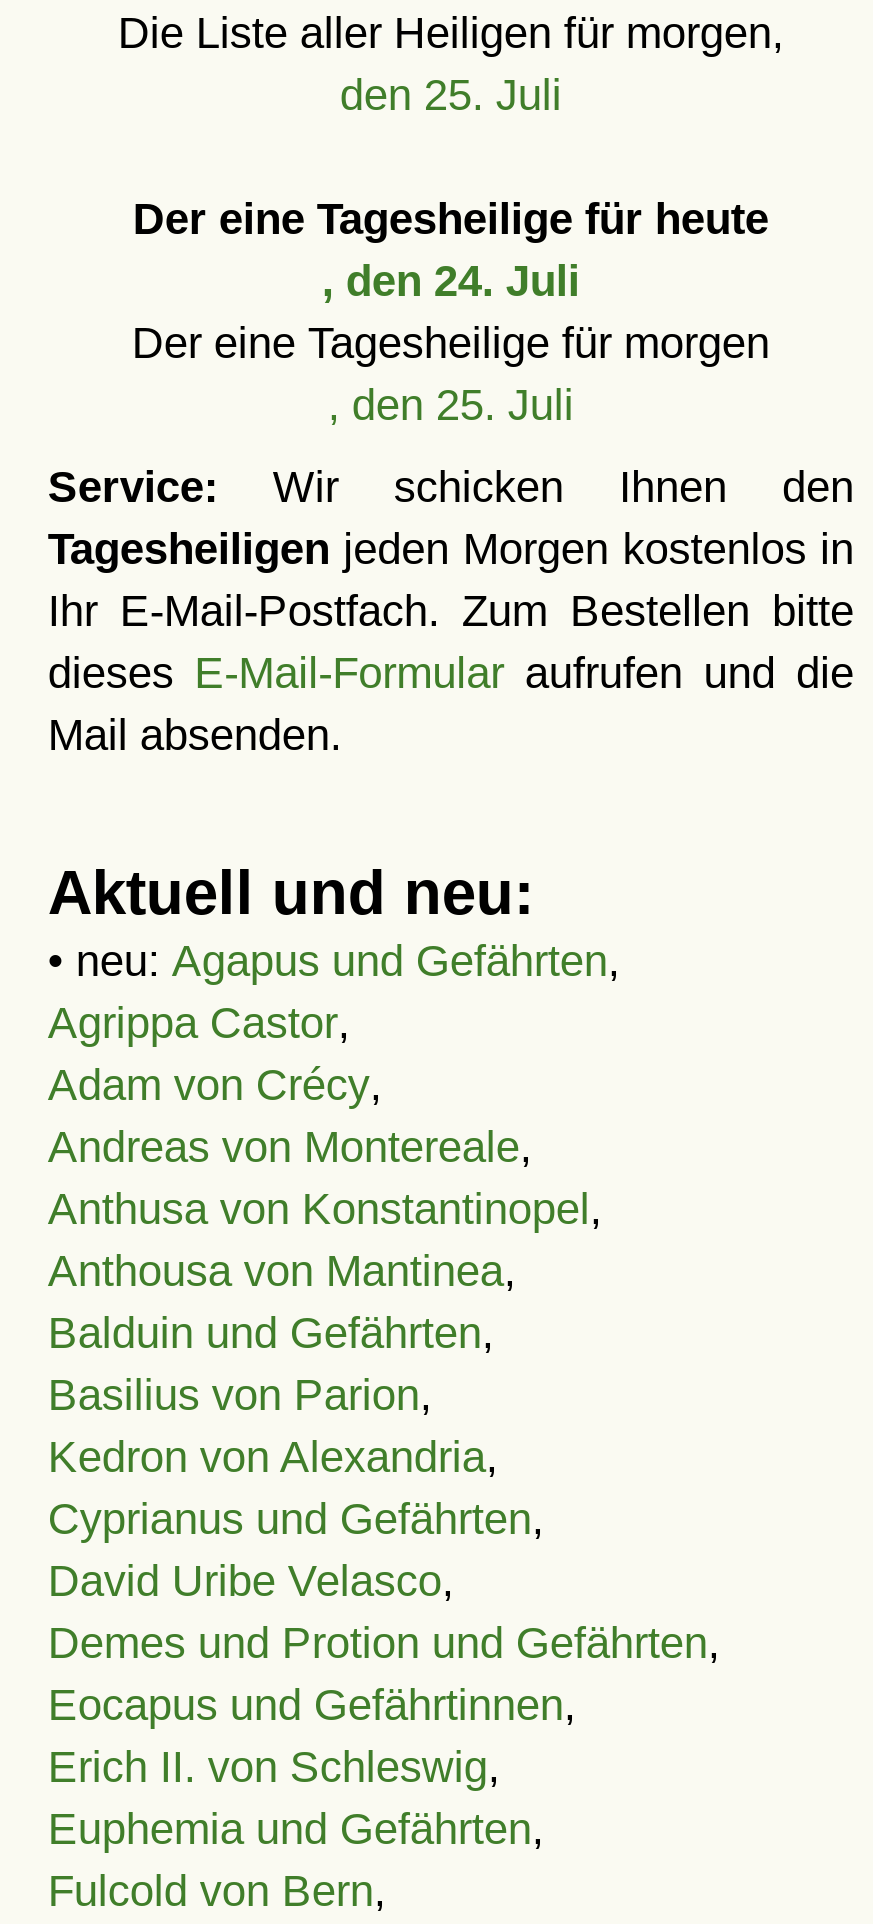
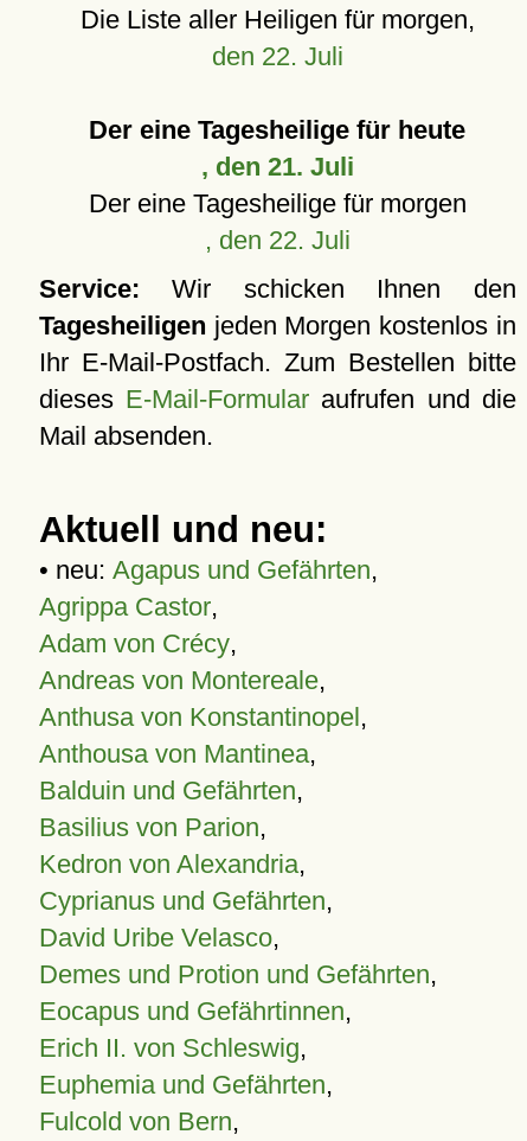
[340,70,562,120] den 25. Juli -> [212,42,343,71] den 22. Juli
[322,256,580,306] , den 24. Juli -> [201,152,354,181] , den 21. Juli
[328,380,574,430] , den 25. Juli -> [205,225,350,255] , den 22. Juli

